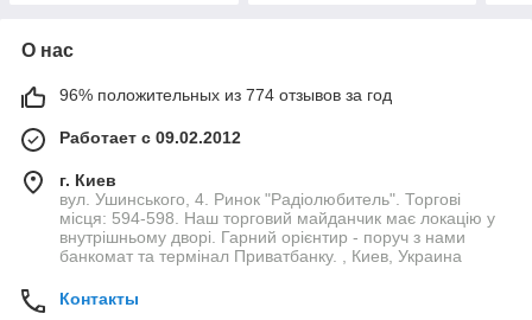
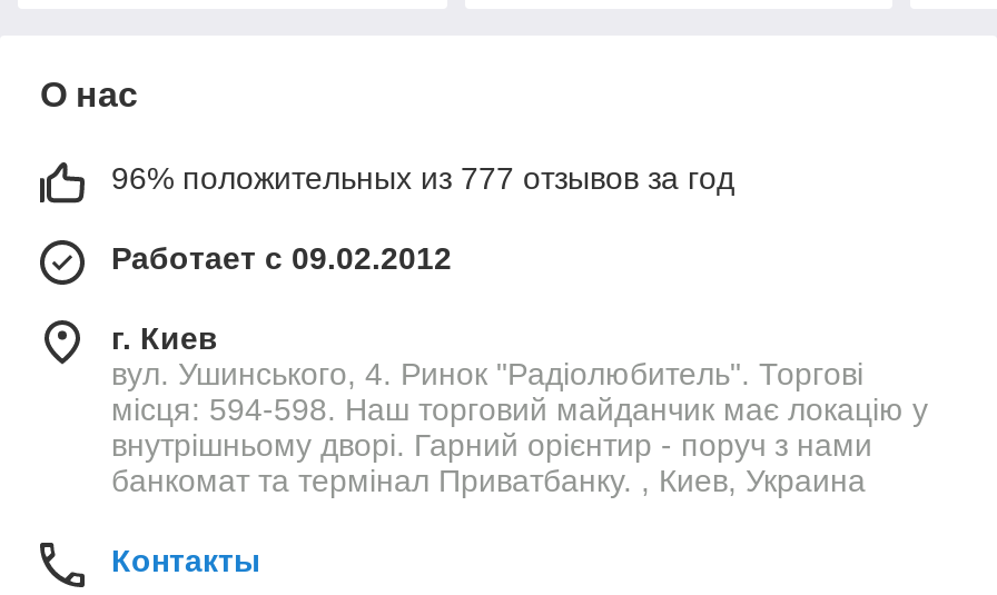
[59,85,392,104] 96% положительных из 774 отзывов за год -> [111,160,734,196] 96% положительных из 777 отзывов за год

